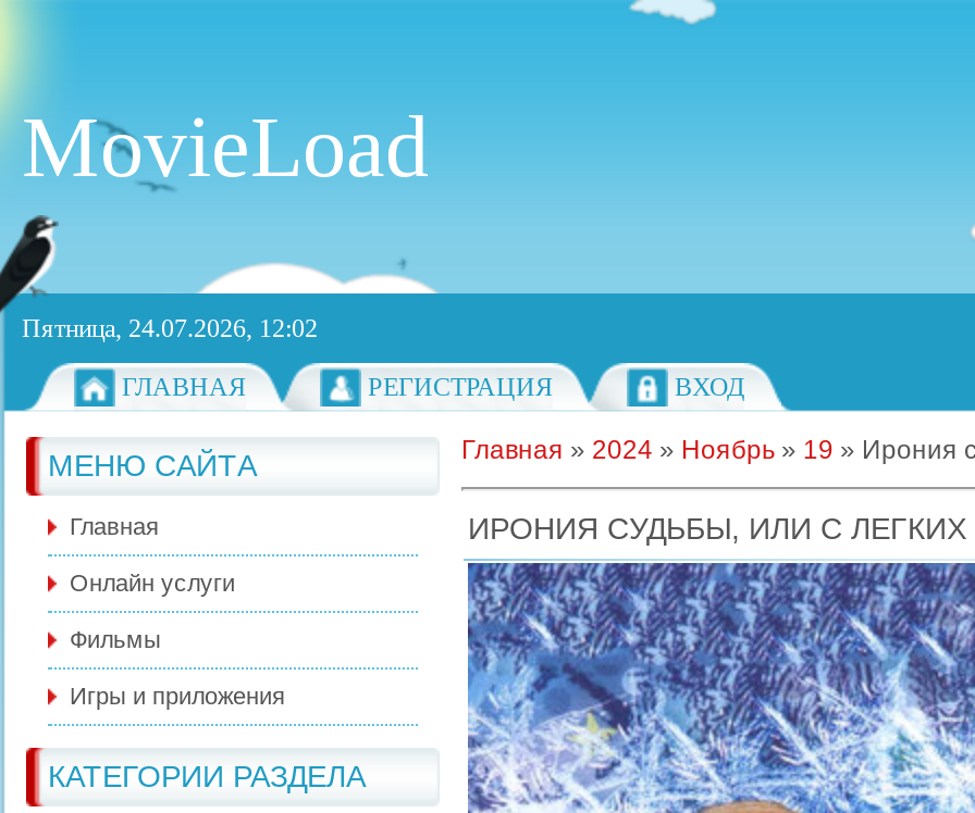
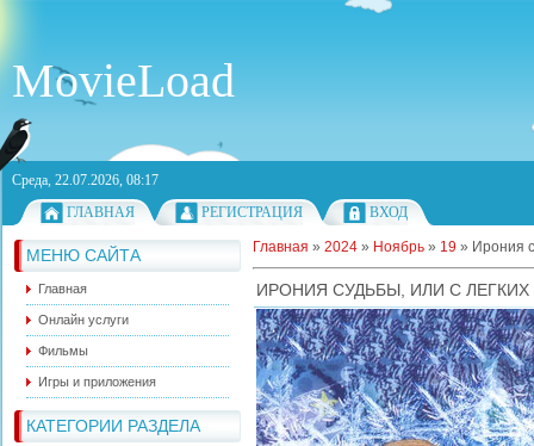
[22,313,318,343] Пятница, 24.07.2026, 12:02 -> [12,172,159,188] Среда, 22.07.2026, 08:17

